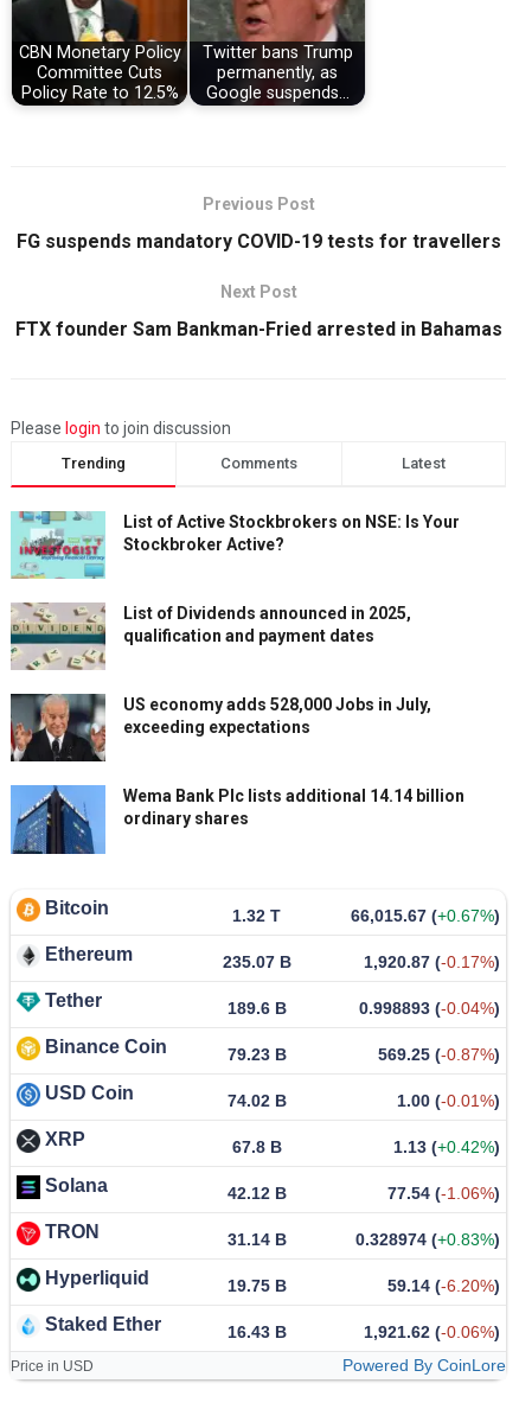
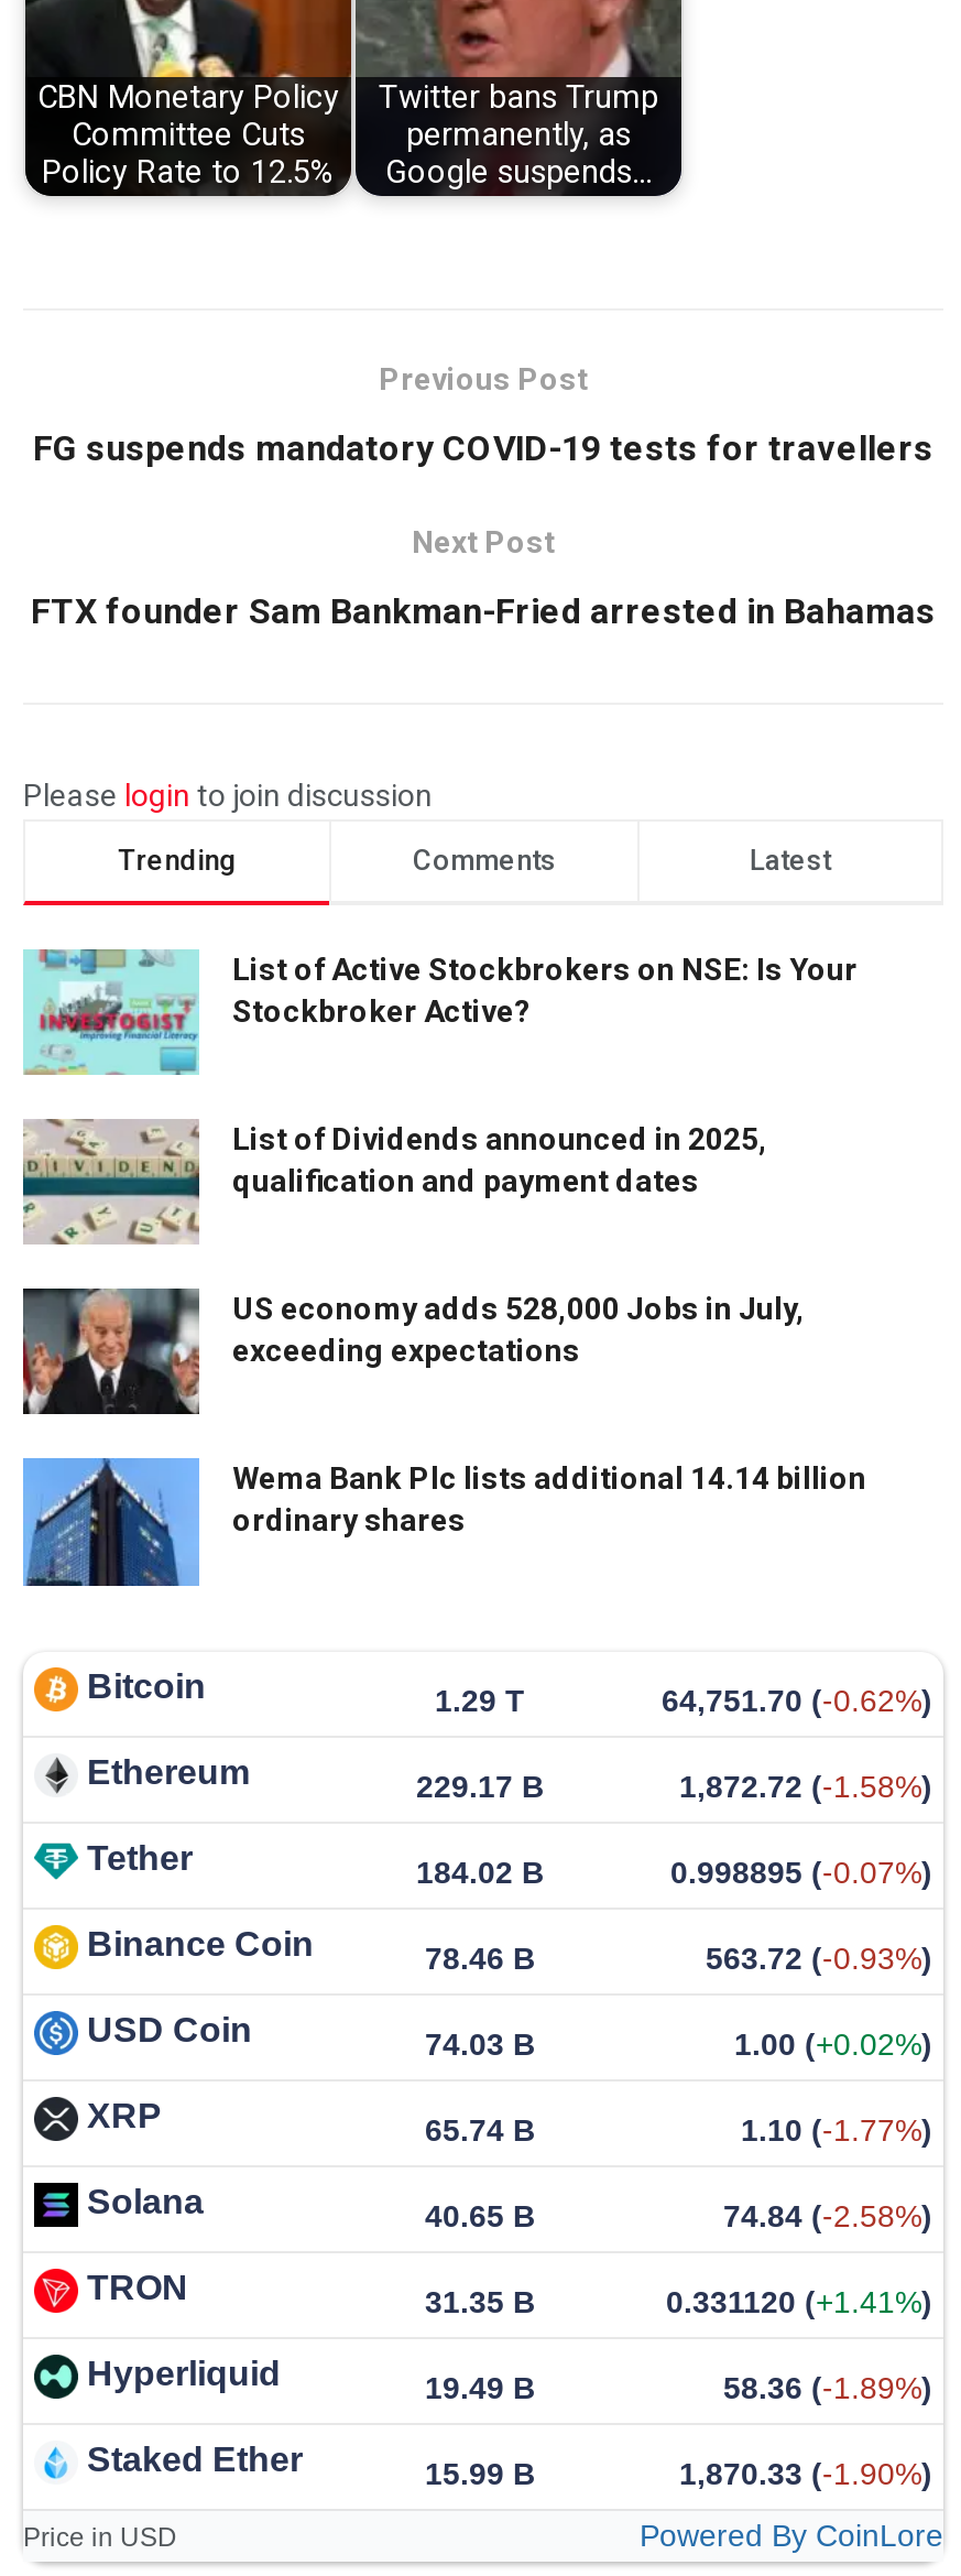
[232,906,281,925] 1.32 T -> [435,1682,525,1717] 1.29 T
[351,906,500,925] 66,015.67 (+0.67%) -> [662,1682,932,1717] 64,751.70 (-0.62%)
[222,952,291,971] 235.07 B -> [416,1768,544,1803] 229.17 B
[364,952,500,971] 1,920.87 (-0.17%) -> [679,1768,932,1803] 1,872.72 (-1.58%)
[227,998,286,1017] 189.6 B -> [416,1854,544,1889] 184.02 B
[359,998,500,1017] 0.998893 (-0.04%) -> [670,1854,932,1889] 0.998895 (-0.07%)
[227,1044,286,1063] 79.23 B -> [425,1939,535,1975] 78.46 B
[378,1044,500,1063] 569.25 (-0.87%) -> [706,1939,932,1975] 563.72 (-0.93%)
[227,1091,286,1110] 74.02 B -> [425,2025,535,2061] 74.03 B
[397,1091,500,1110] 1.00 (-0.01%) -> [734,2025,932,2061] 1.00 (+0.02%)
[232,1137,281,1156] 67.8 B -> [425,2111,535,2146] 65.74 B
[393,1137,500,1156] 1.13 (+0.42%) -> [741,2111,932,2146] 1.10 (-1.77%)
[227,1183,286,1202] 42.12 B -> [425,2197,535,2232] 40.65 B
[387,1183,500,1202] 77.54 (-1.06%) -> [723,2197,932,2232] 74.84 (-2.58%)
[227,1229,286,1248] 31.14 B -> [425,2283,535,2318] 31.35 B
[355,1229,500,1248] 0.328974 (+0.83%) -> [666,2283,932,2318] 0.331120 (+1.41%)
[227,1276,286,1295] 19.75 B -> [425,2369,535,2404] 19.49 B
[387,1276,500,1295] 59.14 (-6.20%) -> [723,2369,932,2404] 58.36 (-1.89%)
[227,1322,286,1341] 16.43 B -> [425,2455,535,2490] 15.99 B
[364,1322,500,1341] 1,921.62 (-0.06%) -> [679,2455,932,2490] 1,870.33 (-1.90%)

